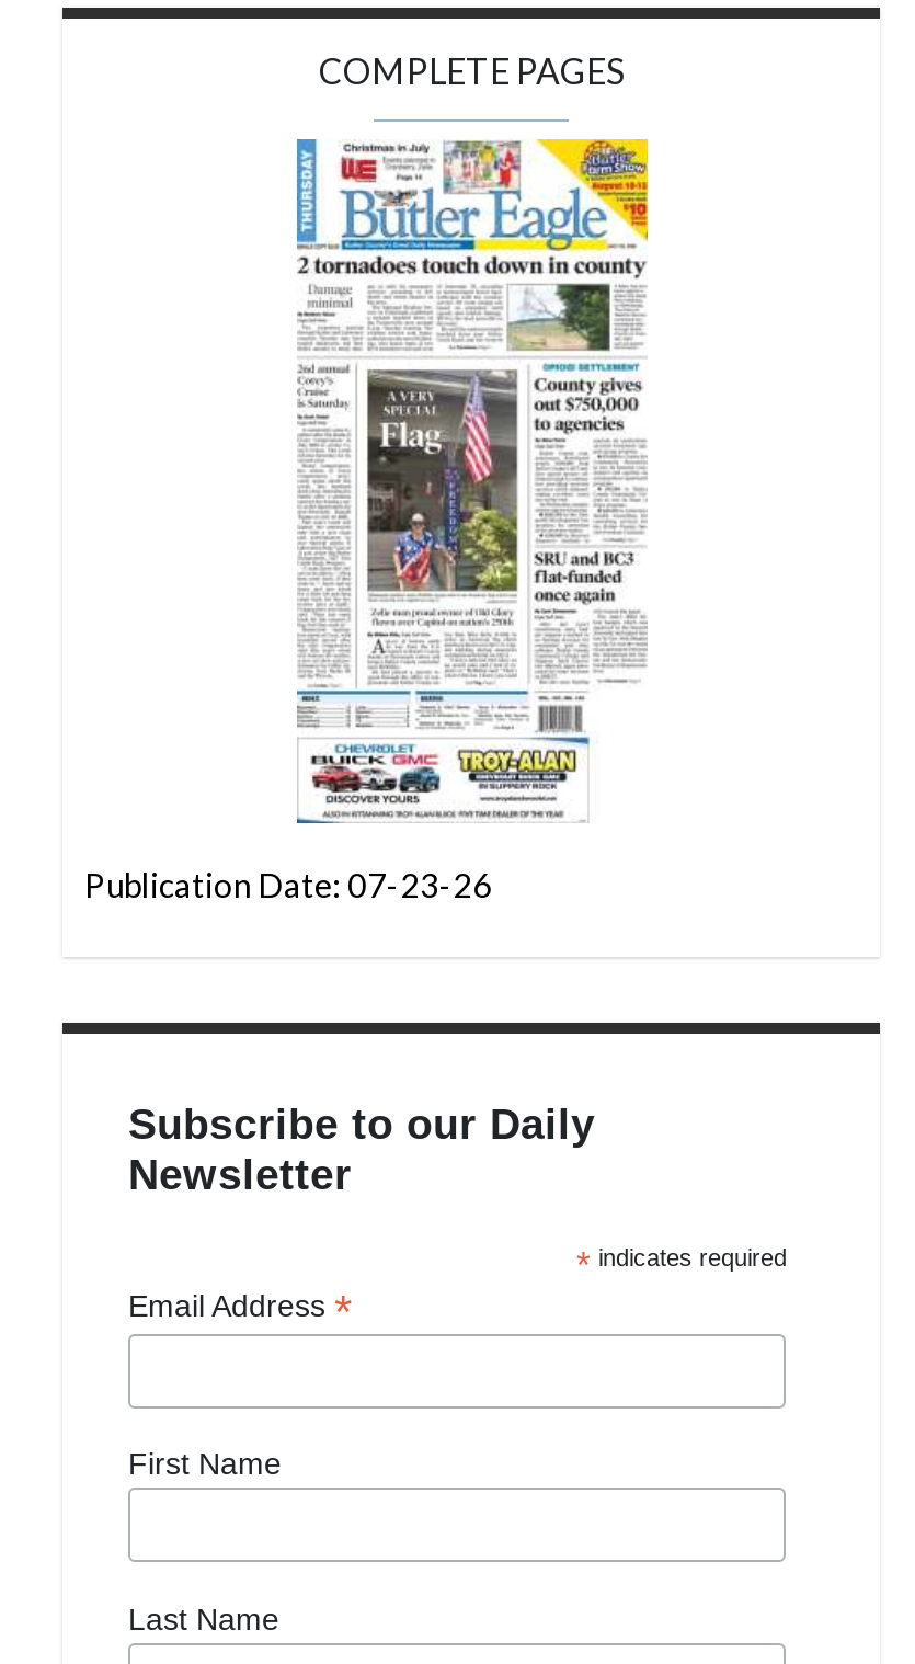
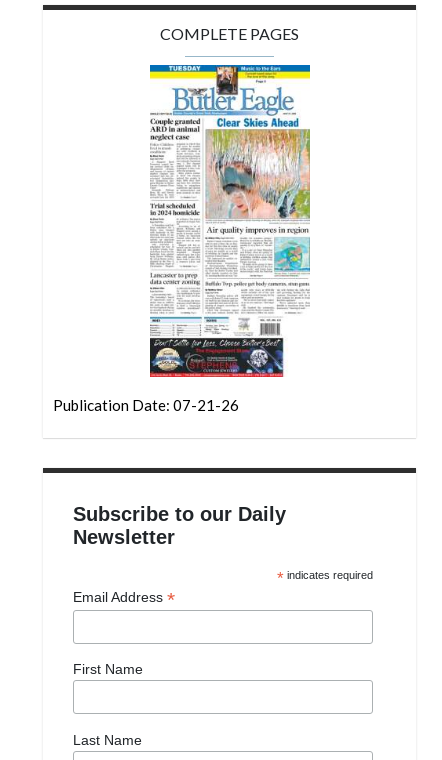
[84,137,650,904] [image] | Publication Date: 07-23-26 -> [53,64,311,414] [image] | Publication Date: 07-21-26

